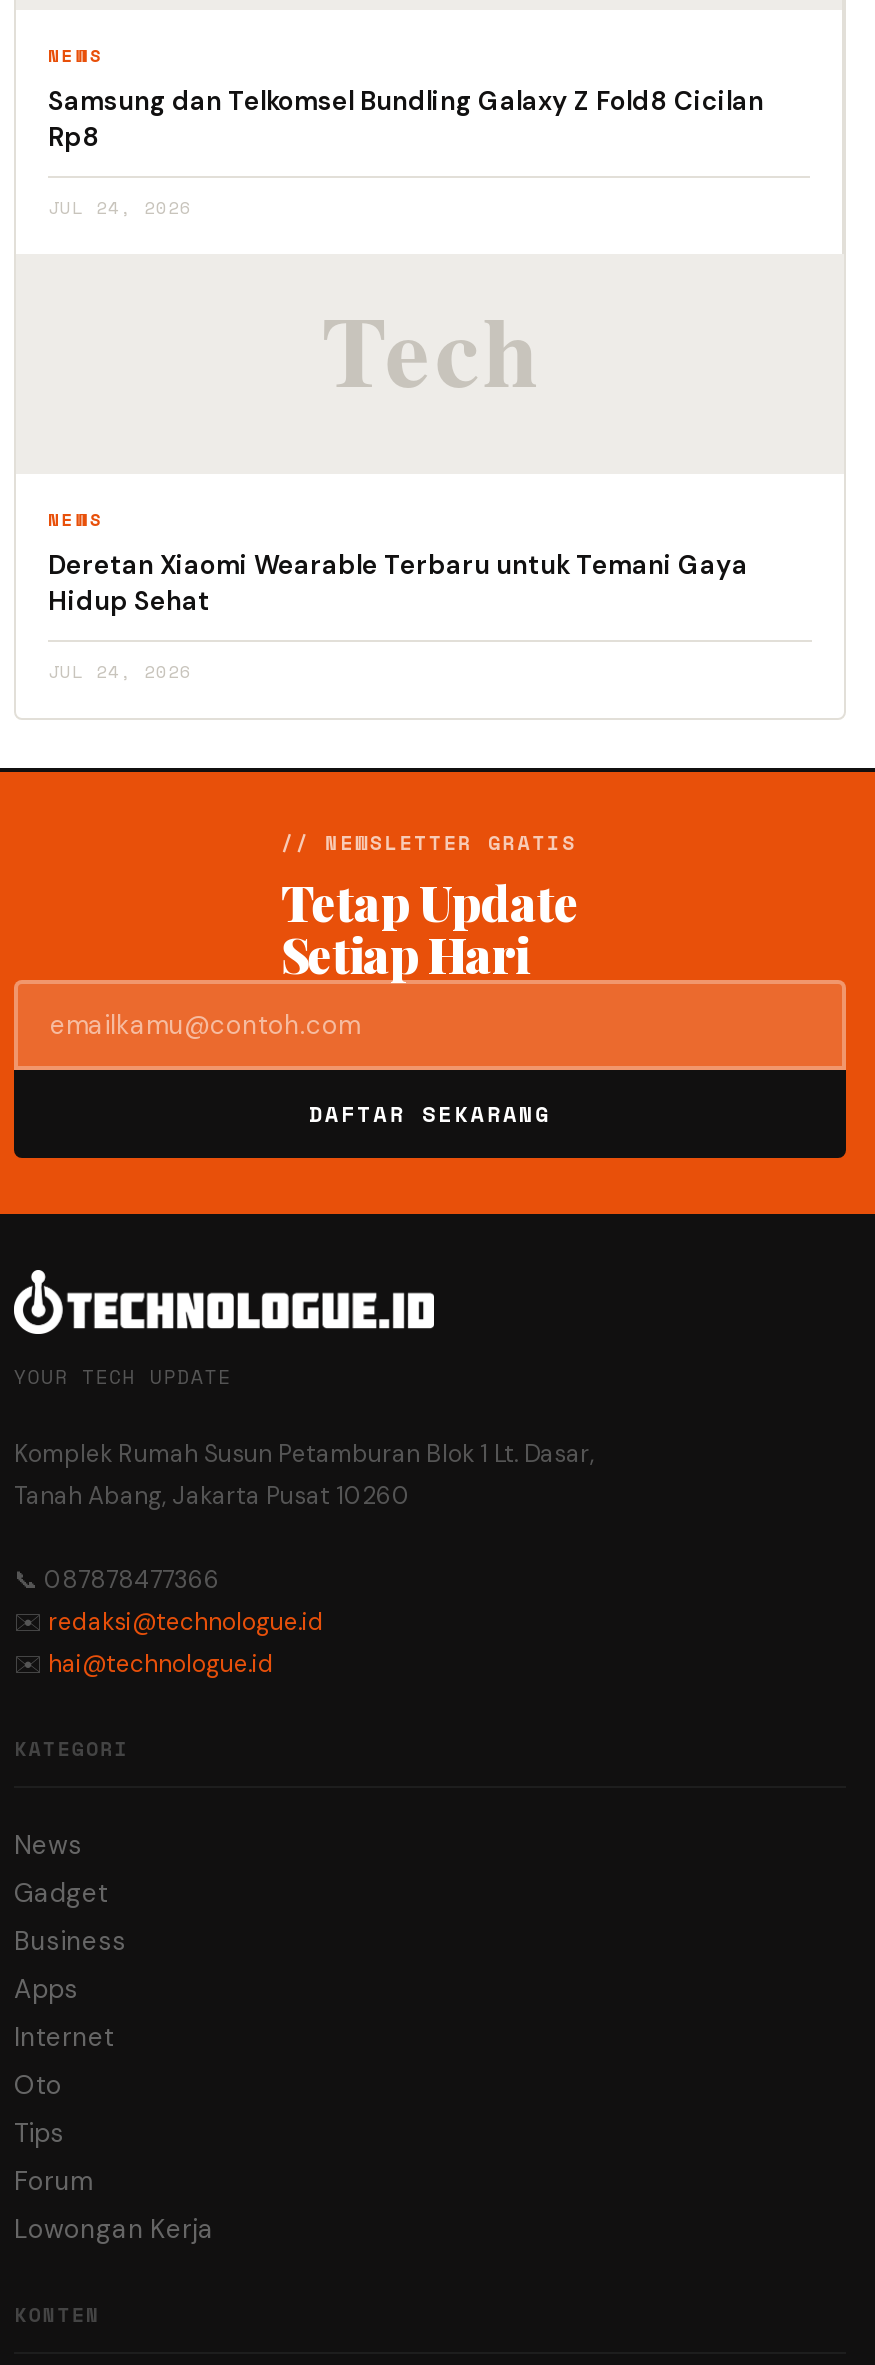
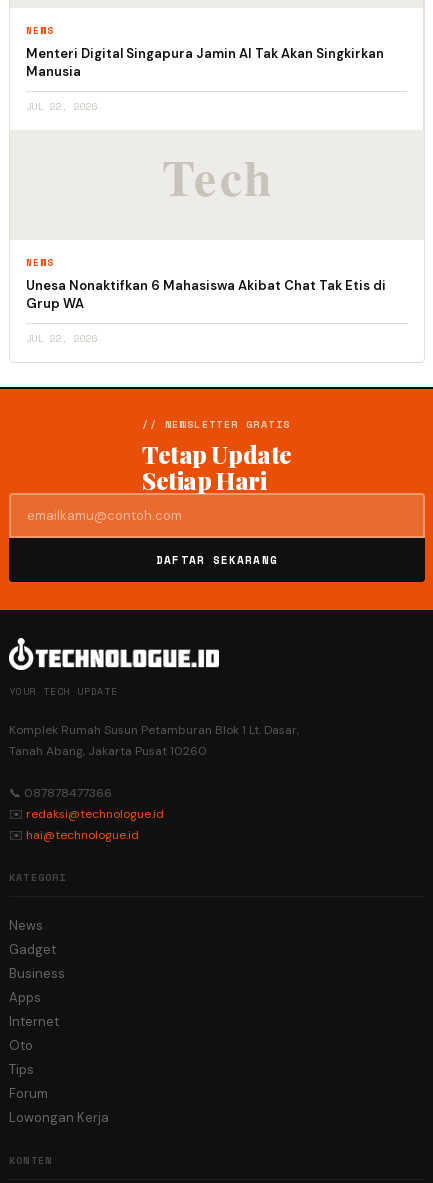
[48,84,764,154] Samsung dan Telkomsel Bundling Galaxy Z Fold8 Cicilan | Rp8 -> [26,45,384,80] Menteri Digital Singapura Jamin AI Tak Akan Singkirkan | Manusia
[48,194,192,220] JUL 24, 2026 -> [26,100,98,113] JUL 22, 2026
[48,548,748,618] Deretan Xiaomi Wearable Terbaru untuk Temani Gaya | Hidup Sehat -> [26,277,386,312] Unesa Nonaktifkan 6 Mahasiswa Akibat Chat Tak Etis di | Grup WA
[48,658,192,684] JUL 24, 2026 -> [26,332,98,345] JUL 22, 2026

